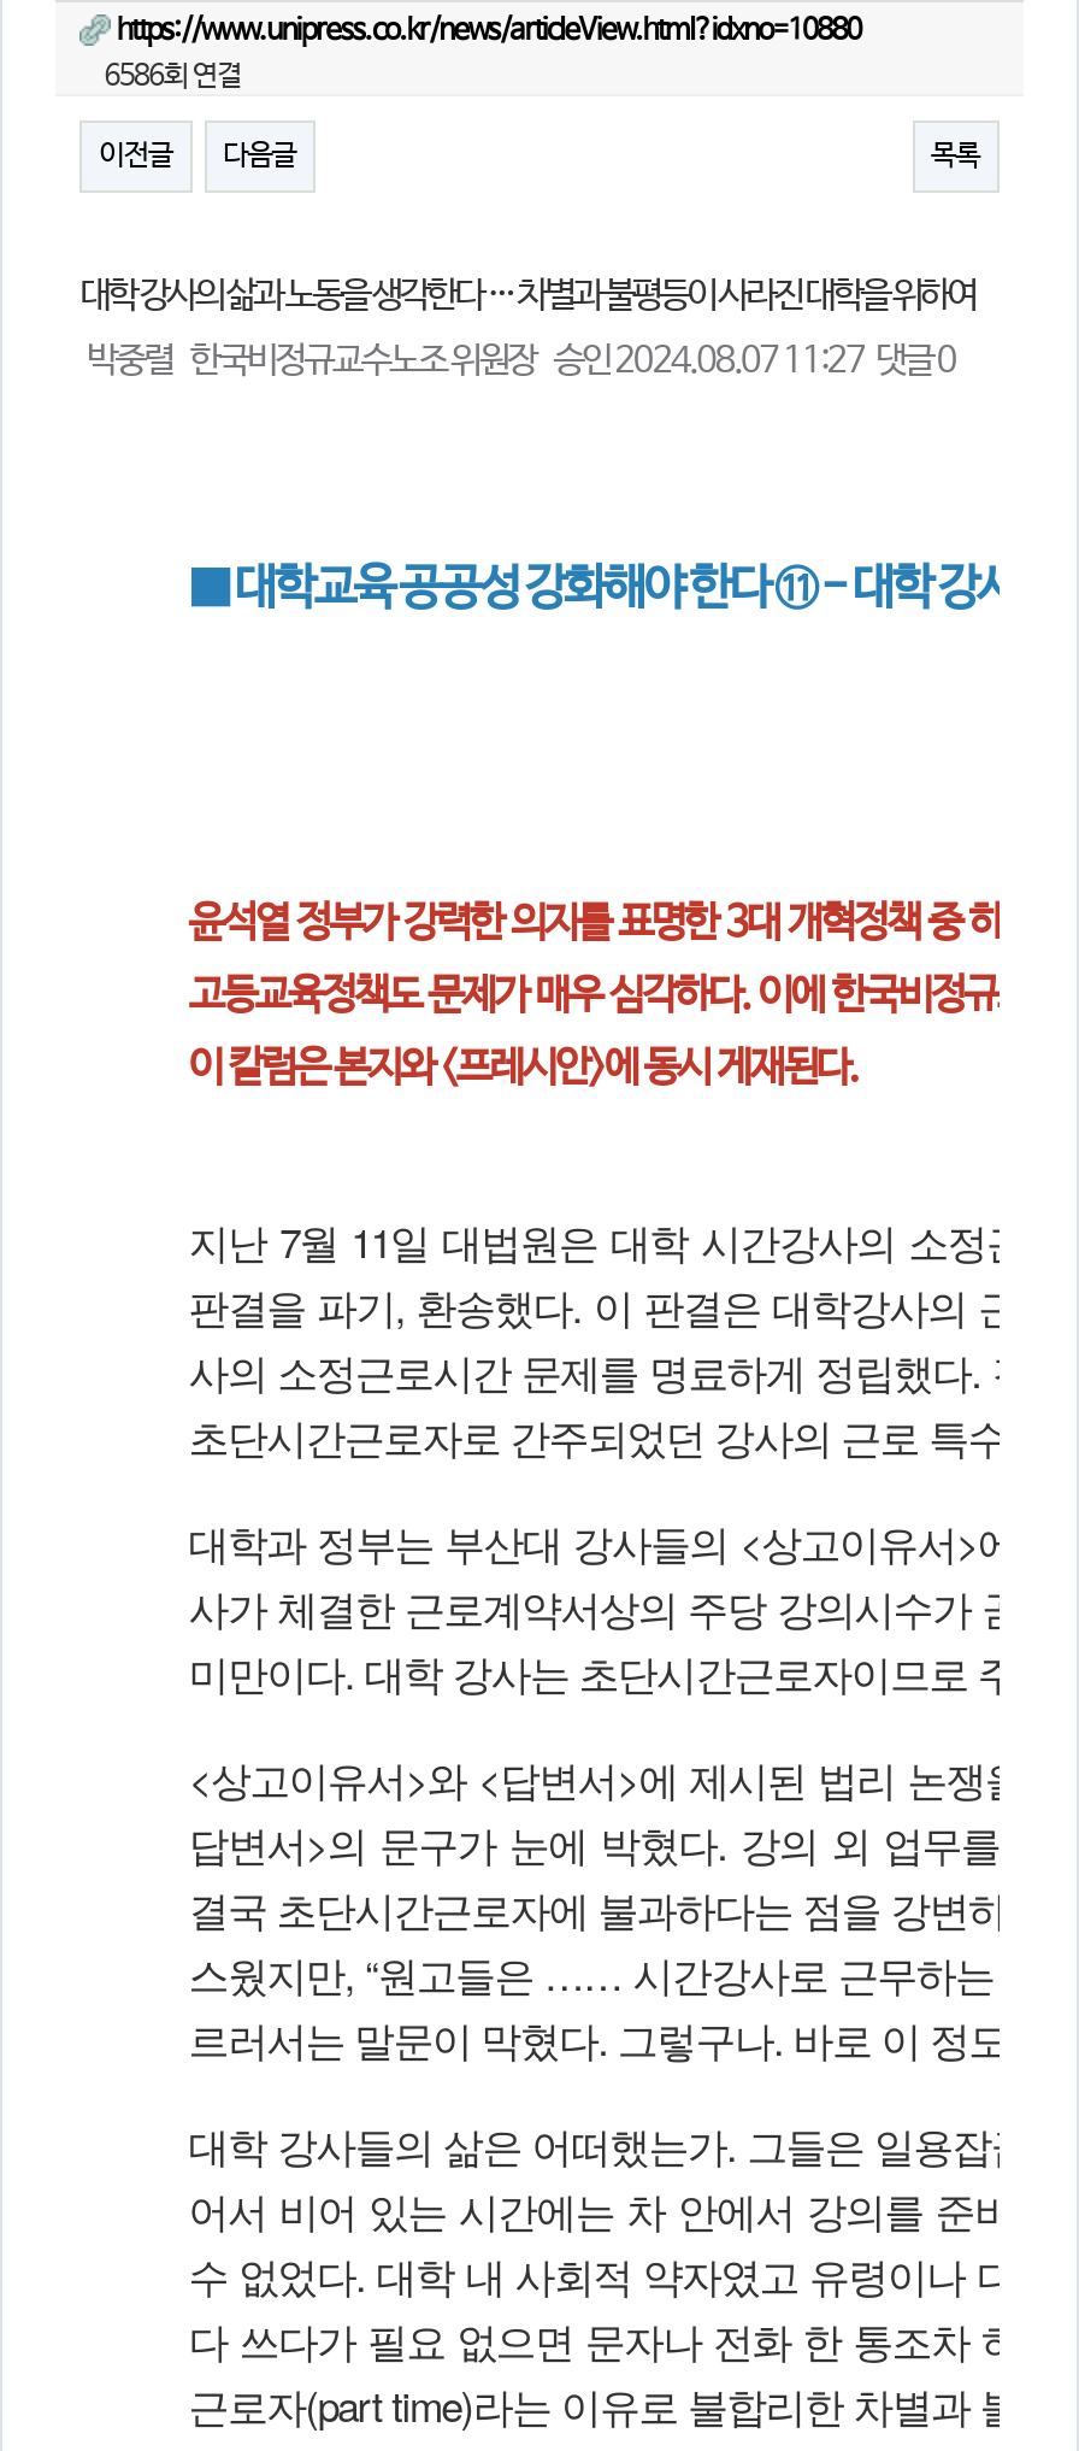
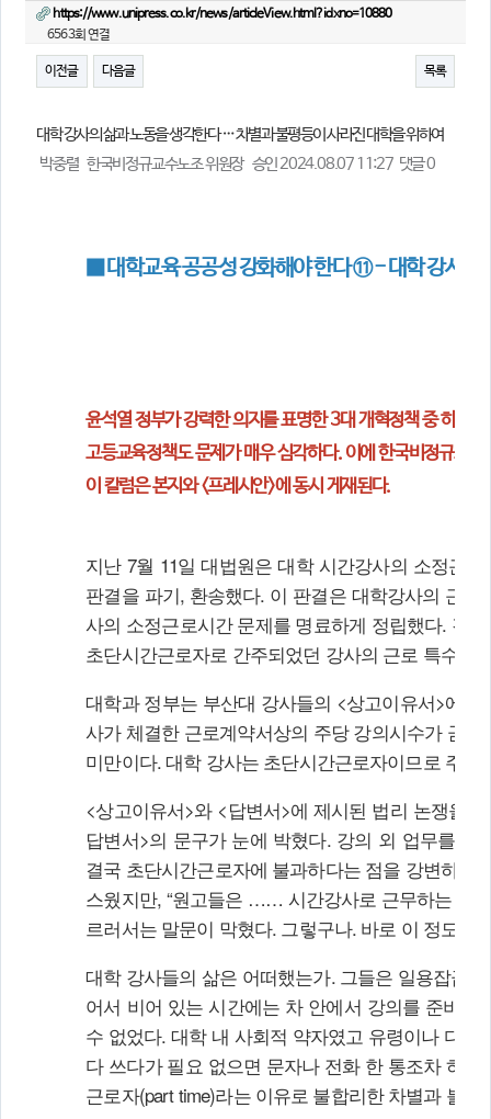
[104,61,241,95] 6586회 연결 -> [47,28,110,43] 6563회 연결

